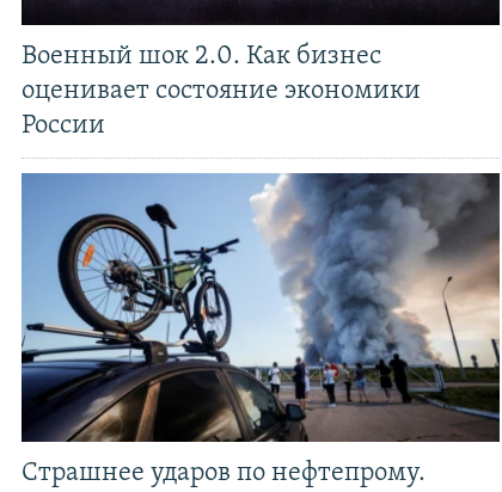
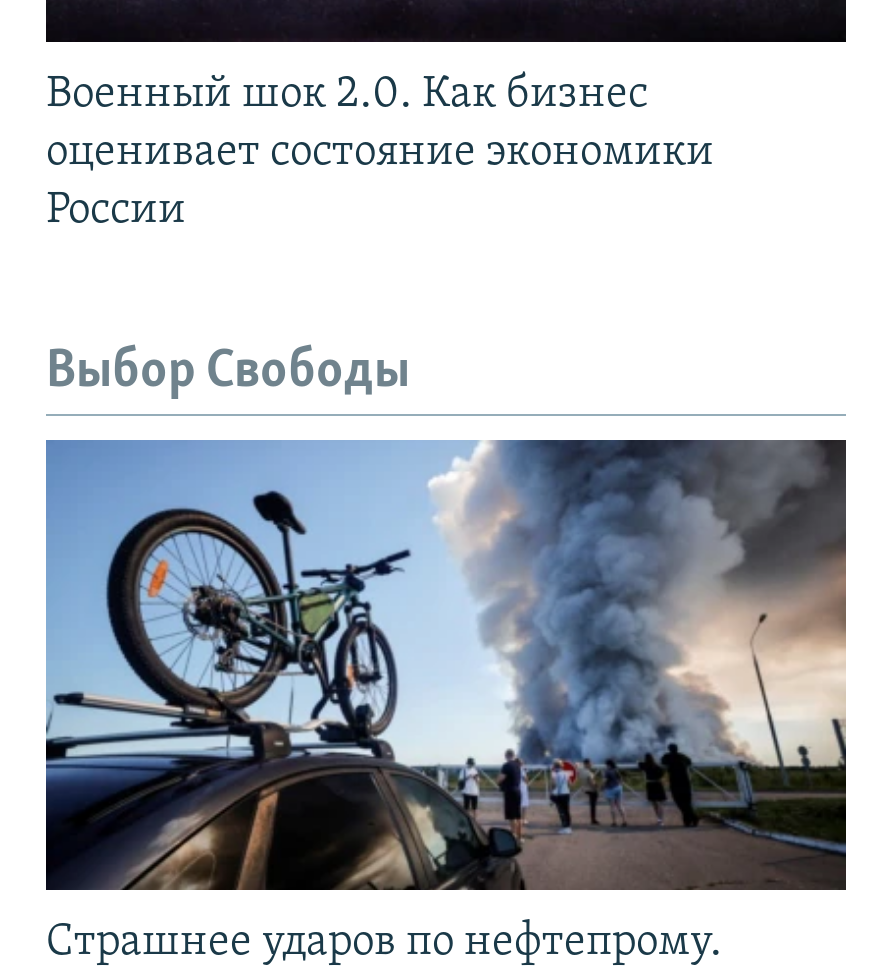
none -> [46,346,410,400] Выбор Свободы

